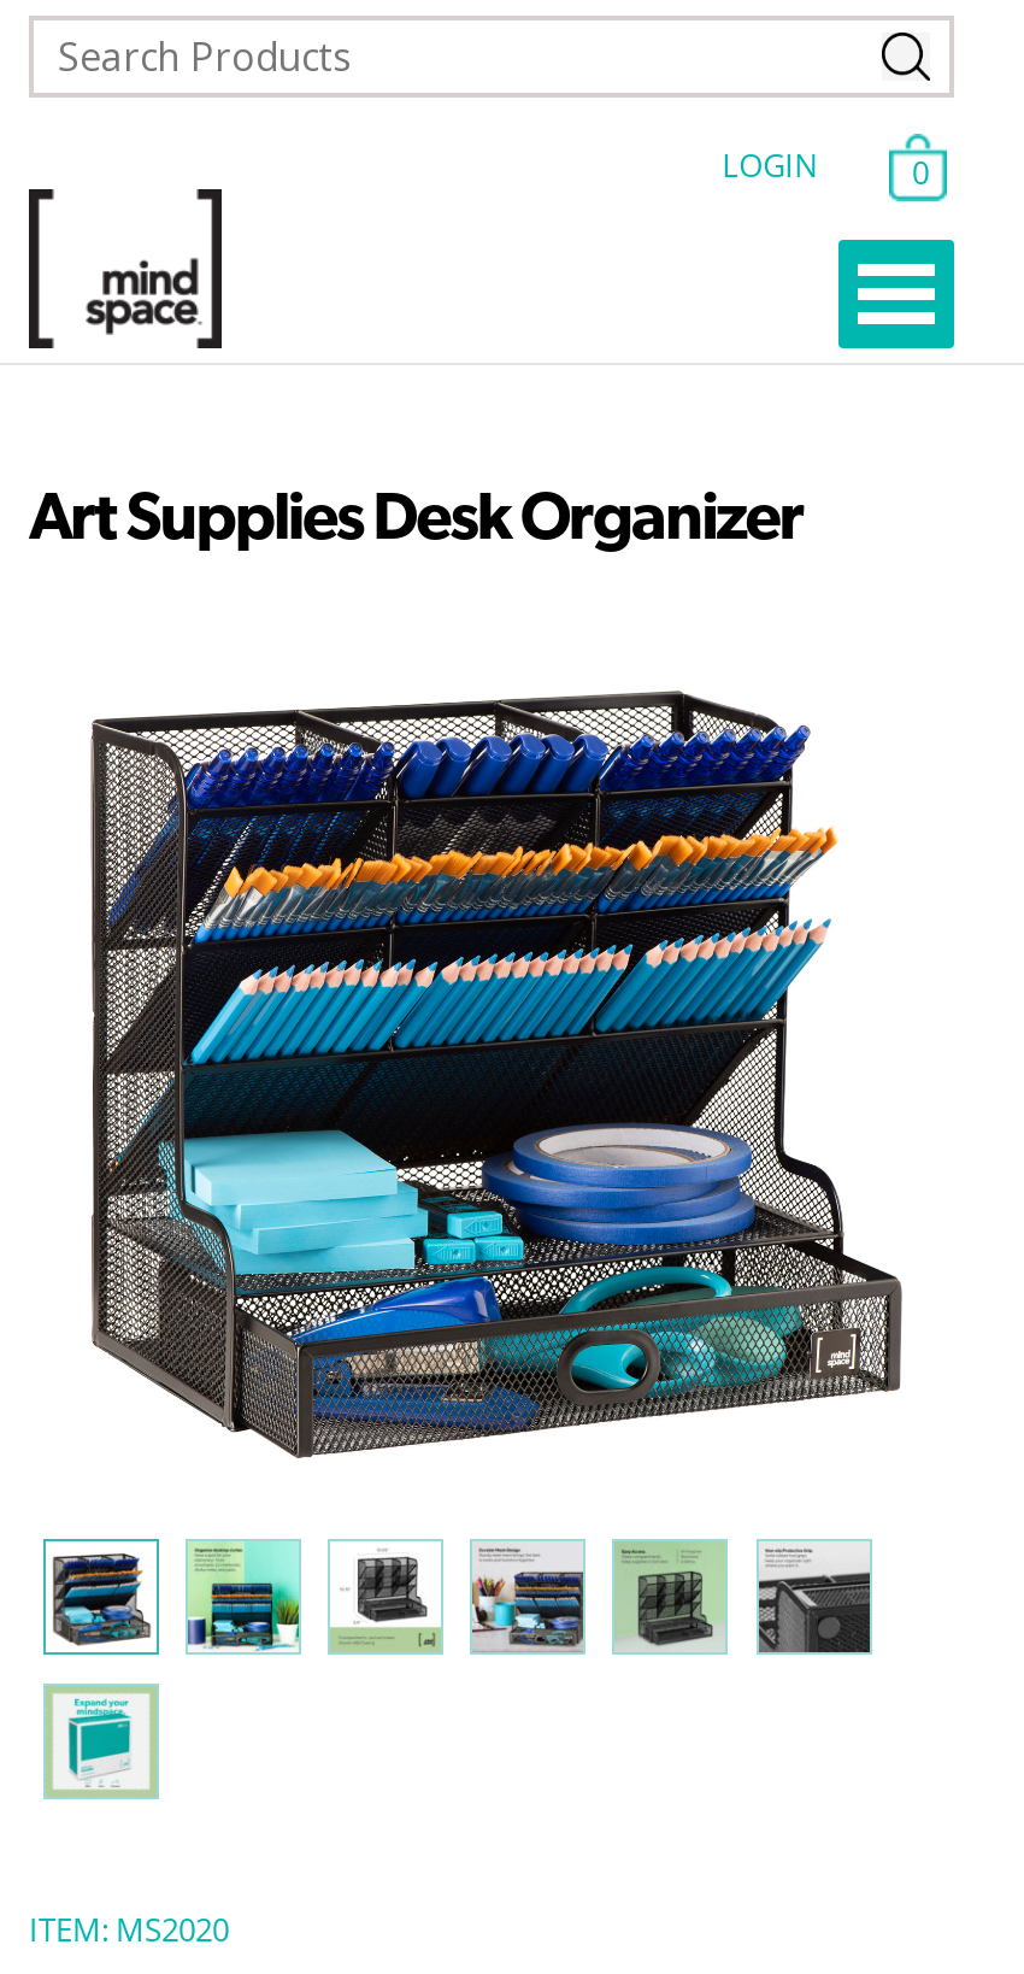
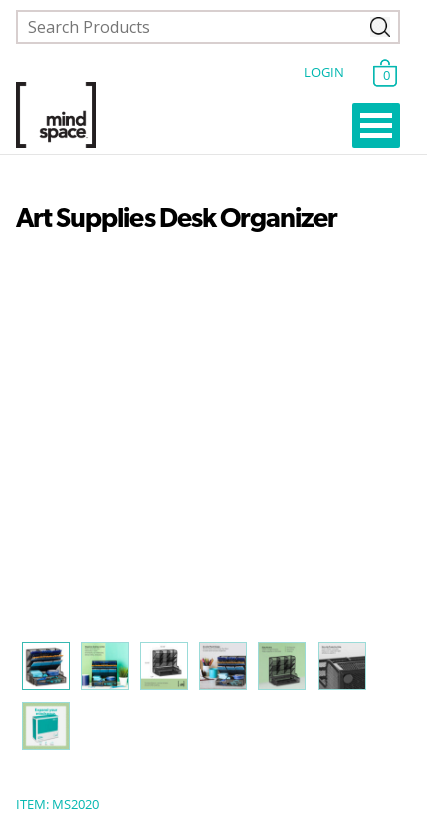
[89,688,904,1459] [image] -> none

